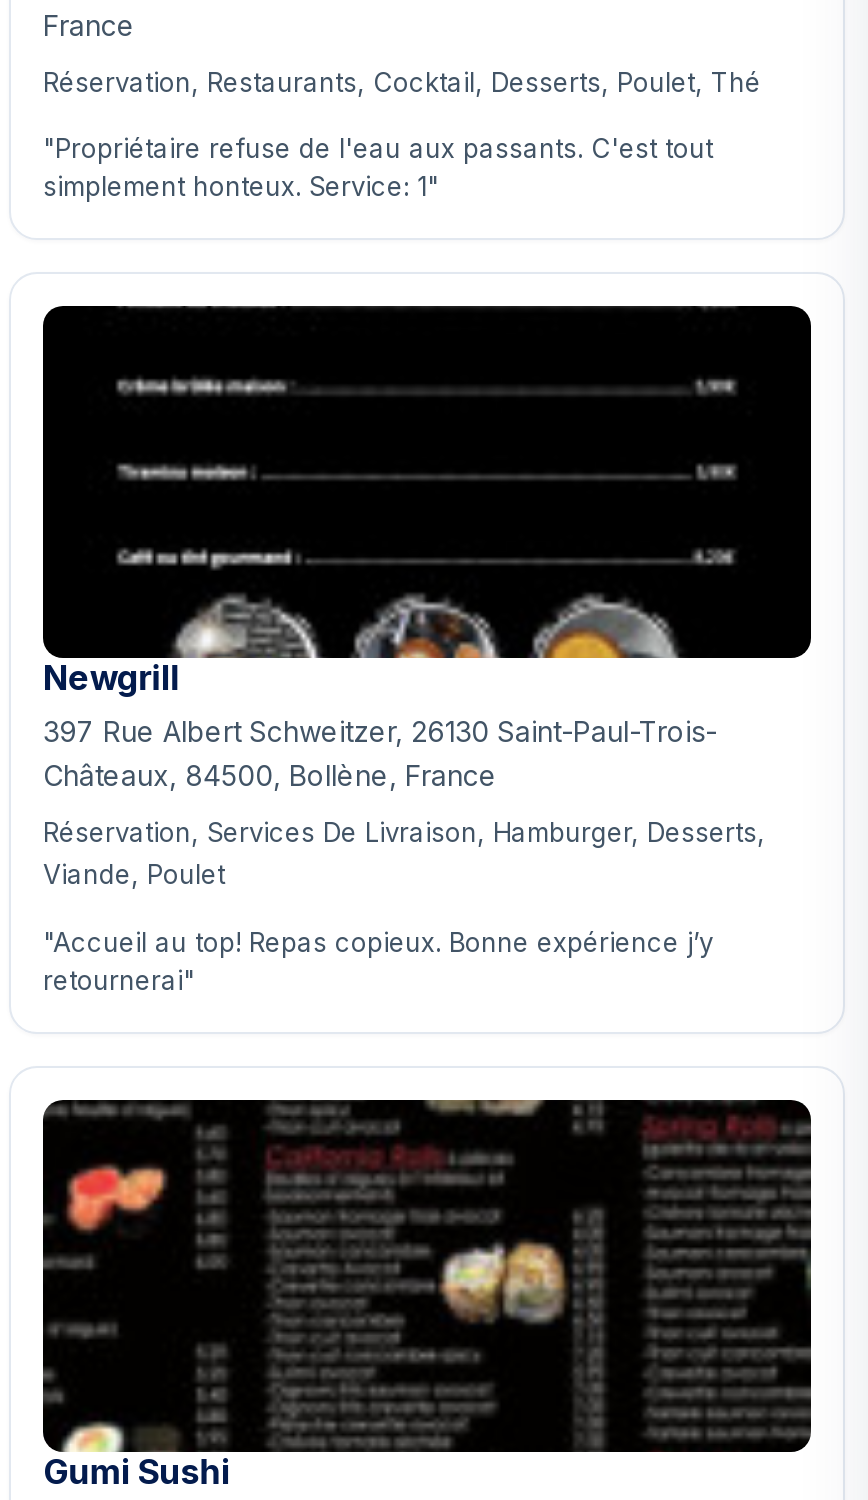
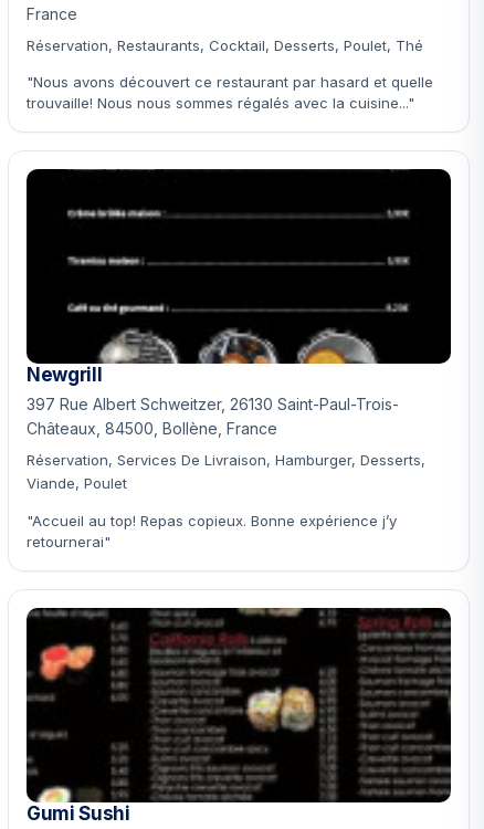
[43,133,713,203] "Propriétaire refuse de l'eau aux passants. C'est tout | simplement honteux. Service: 1" -> [27,73,433,112] "Nous avons découvert ce restaurant par hasard et quelle | trouvaille! Nous nous sommes régalés avec la cuisine..."

